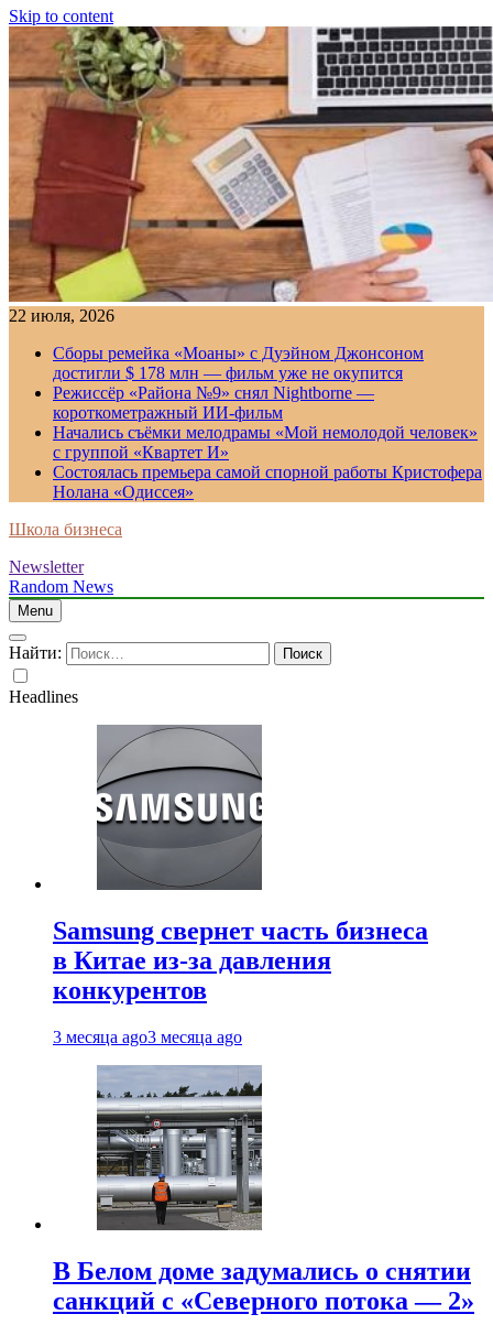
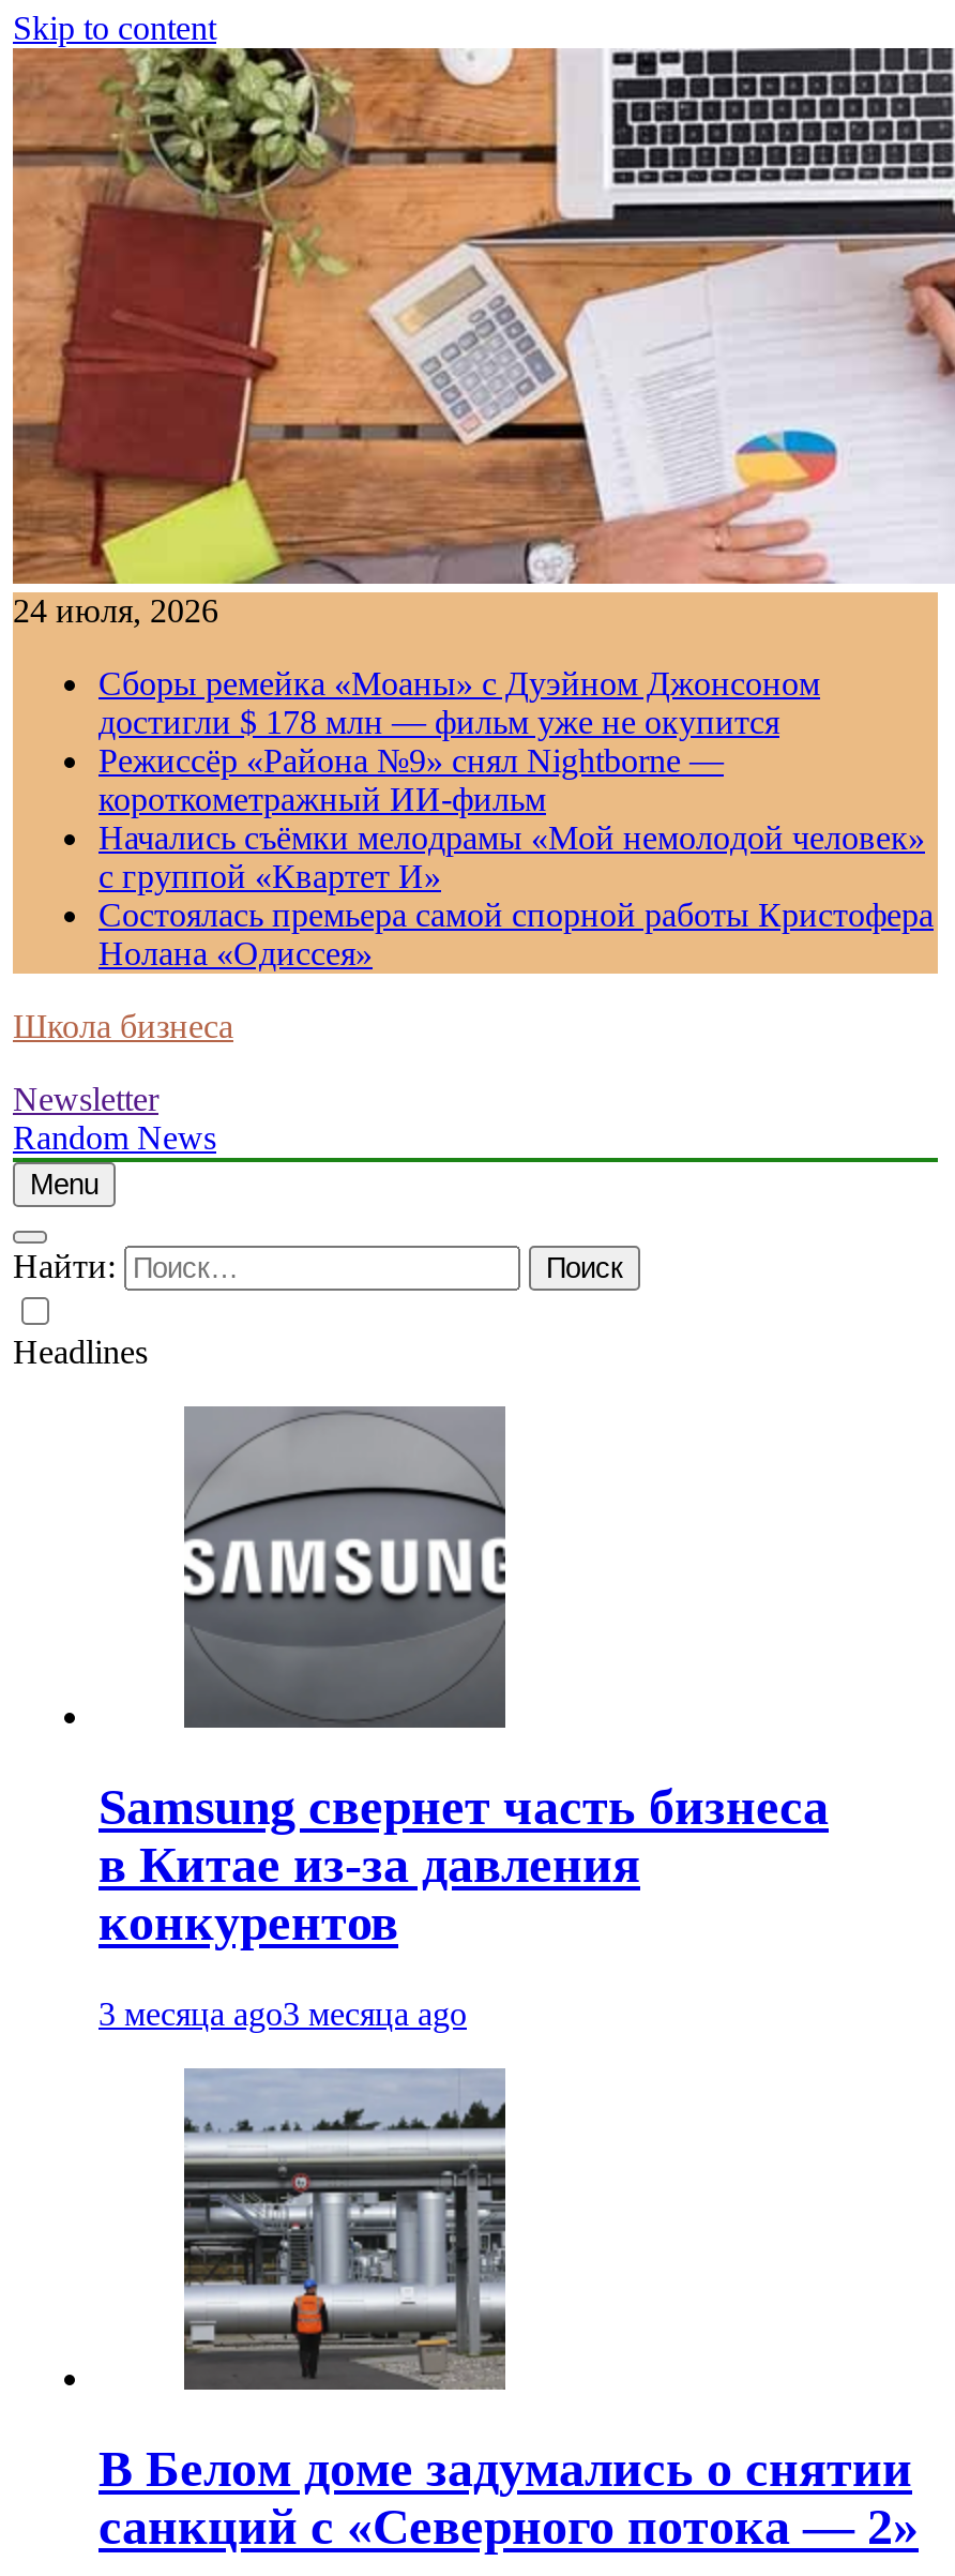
[9,306,114,325] 22 июля, 2026 -> [13,592,218,629] 24 июля, 2026

